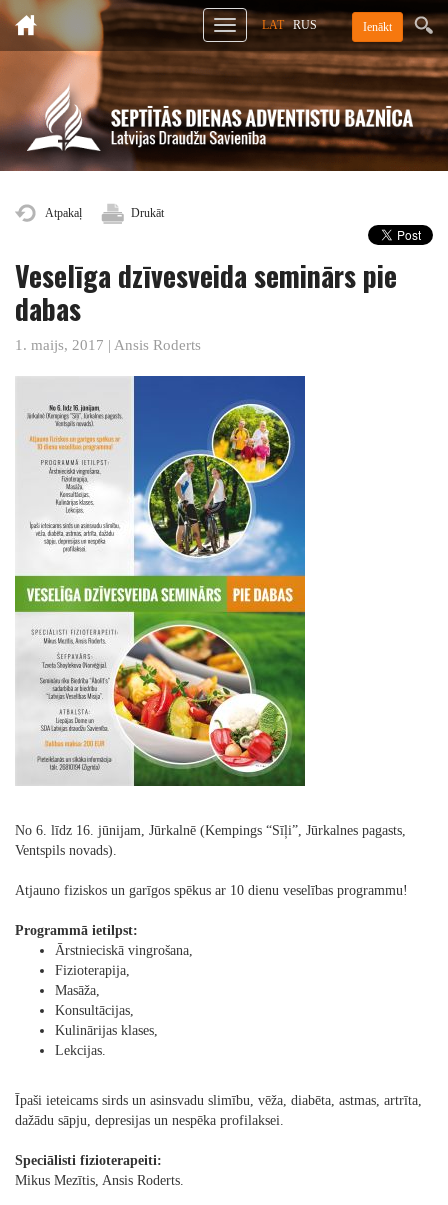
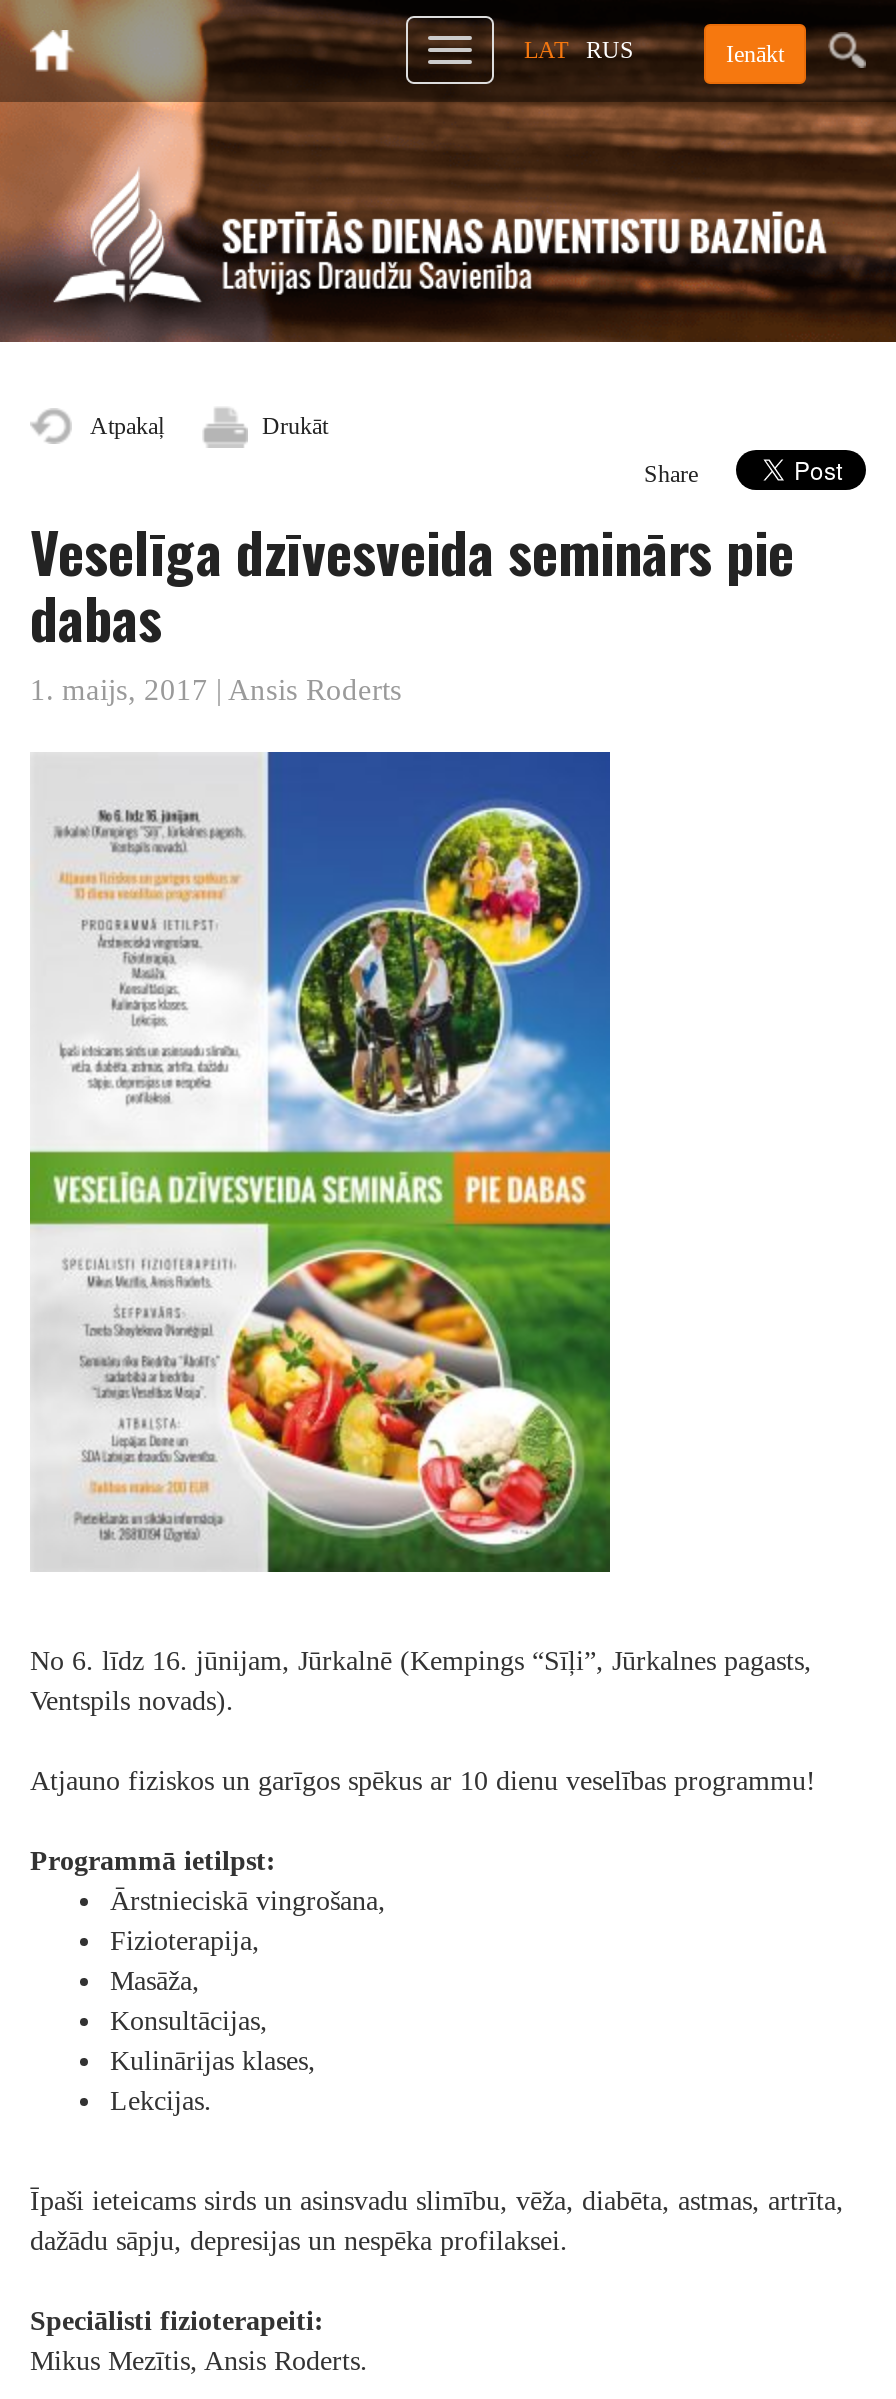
none -> [644,460,698,488] Share

